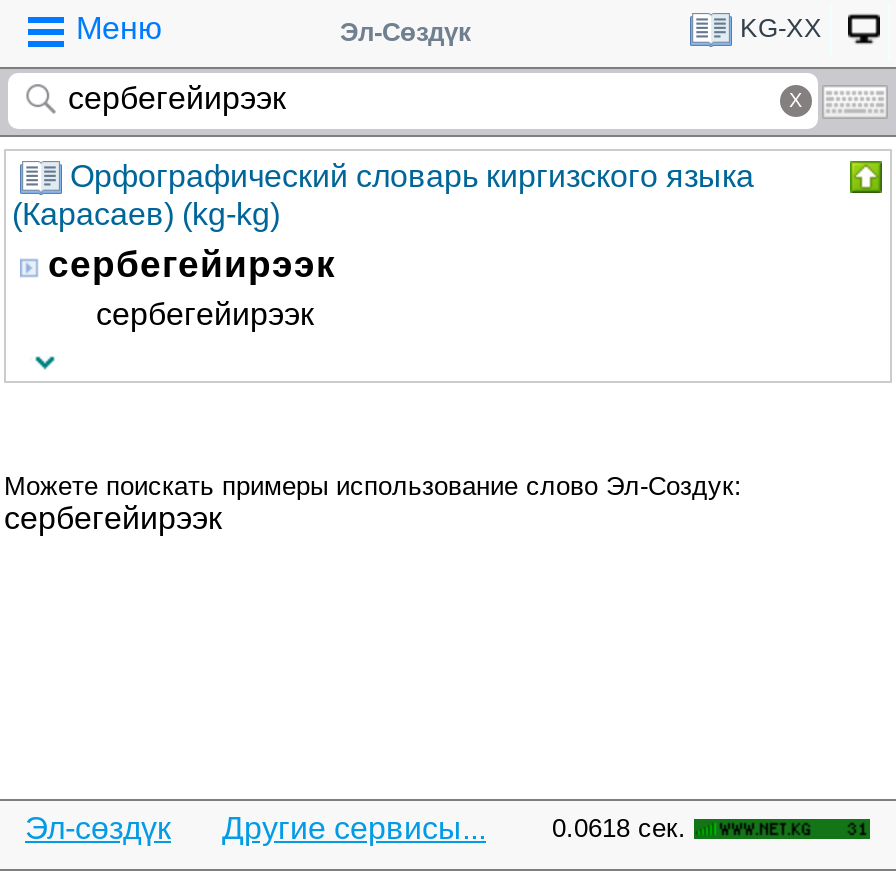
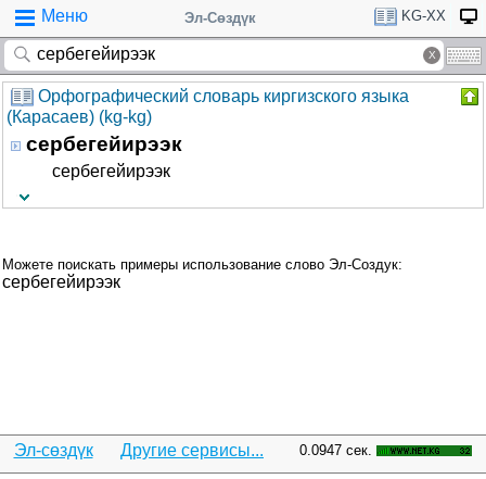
[552,813,686,843] 0.0618 сек. -> [299,442,372,458] 0.0947 сек.

